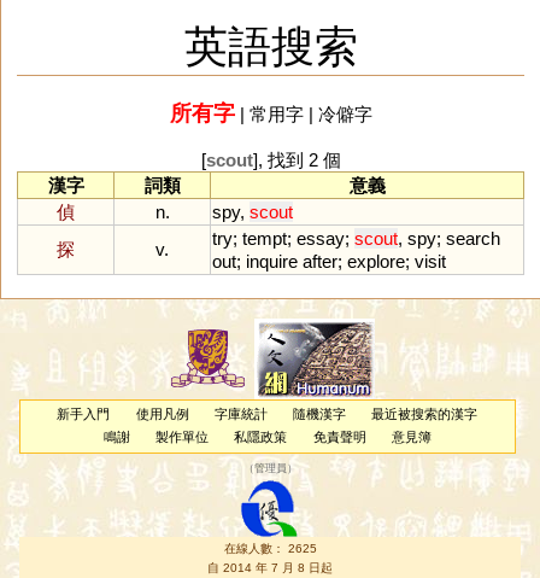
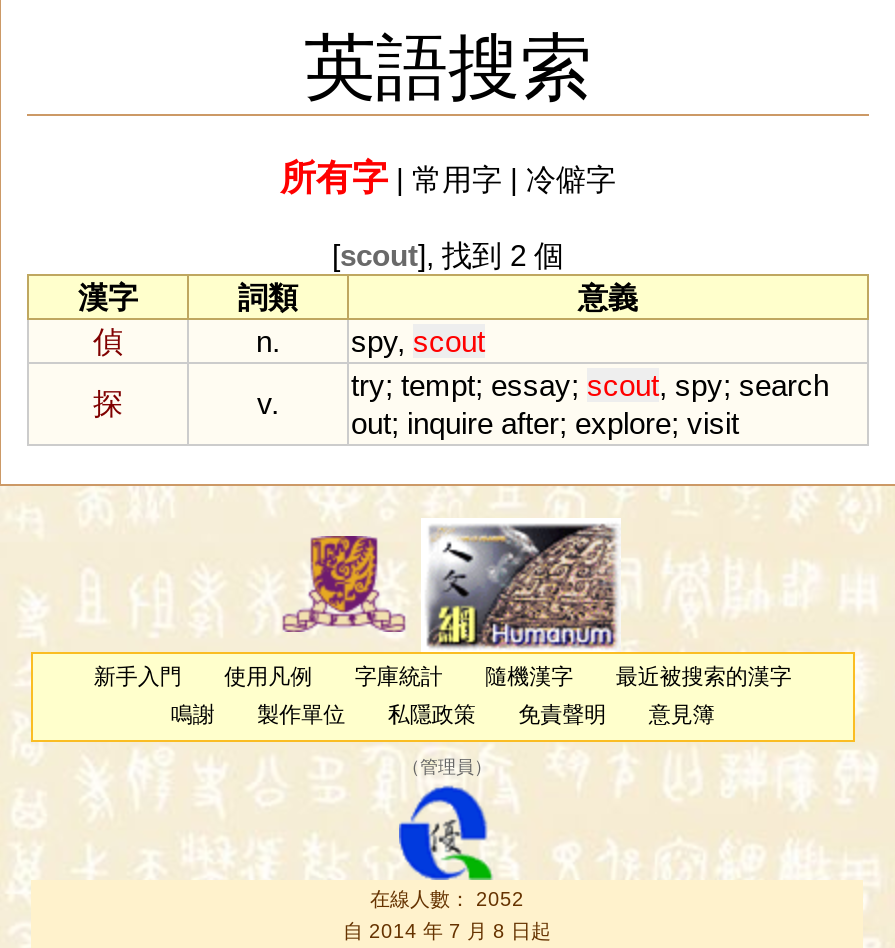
[224,542,316,556] 在線人數： 2625 -> [370,889,524,911] 在線人數： 2052

